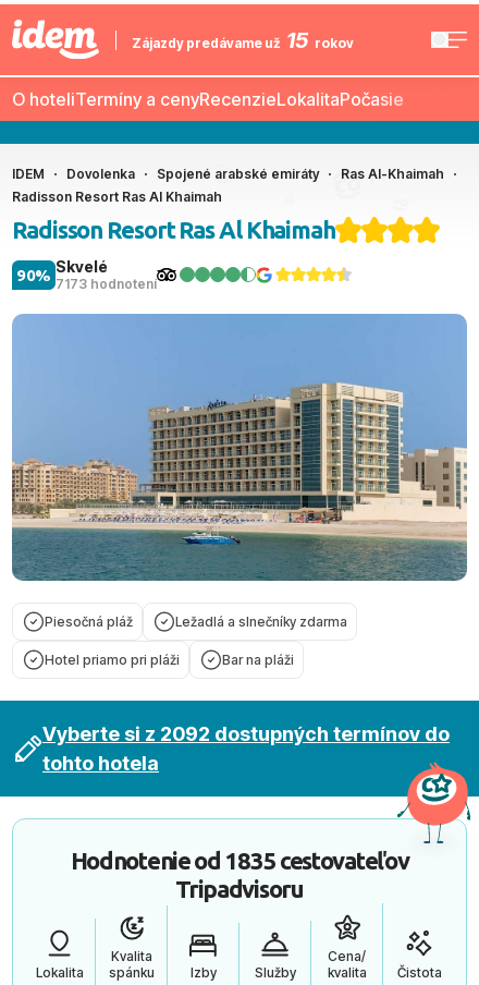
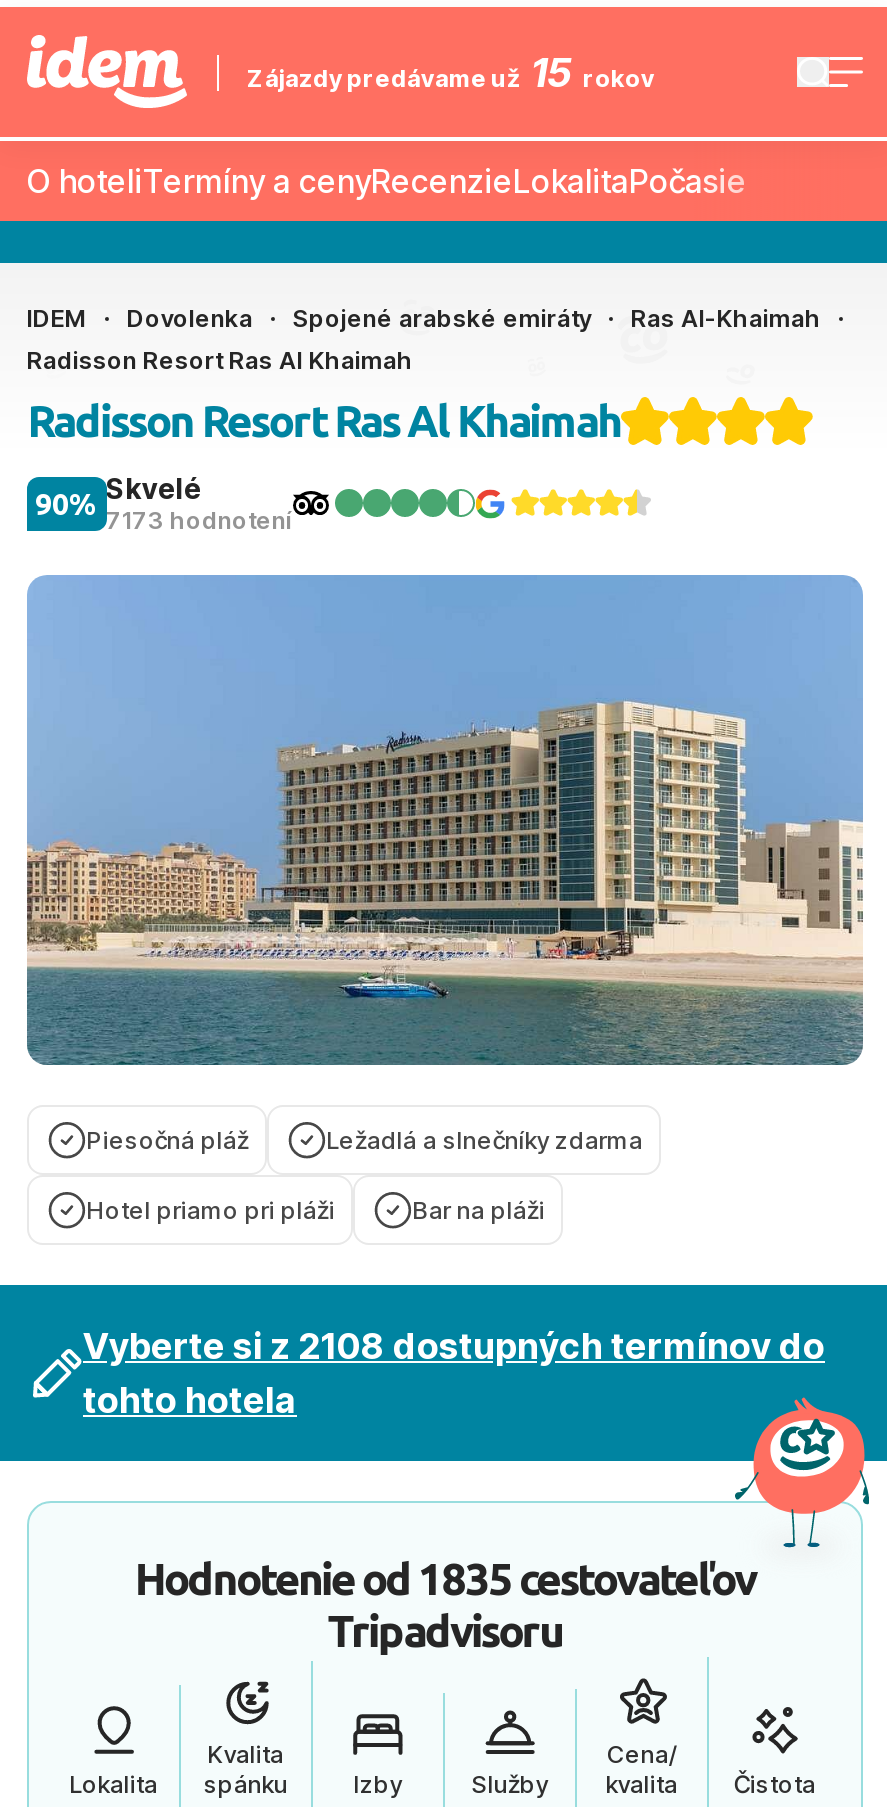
[42,722,450,745] Vyberte si z 2092 dostupných termínov do -> [83,1325,825,1367] Vyberte si z 2108 dostupných termínov do

